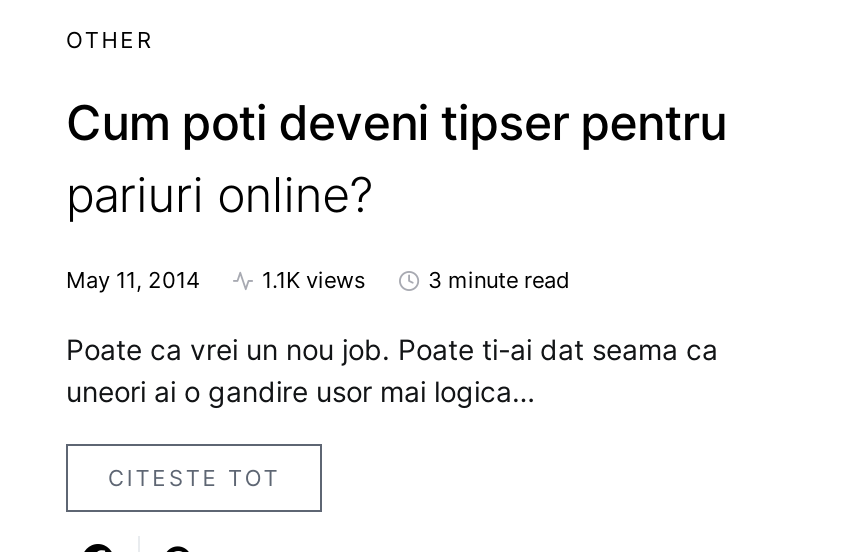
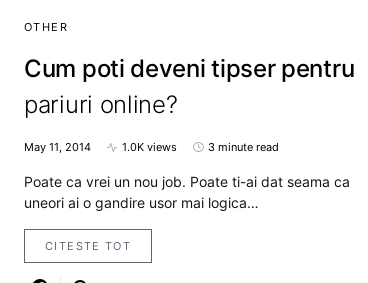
[262,266,366,294] 1.1K views -> [122,140,177,154] 1.0K views

